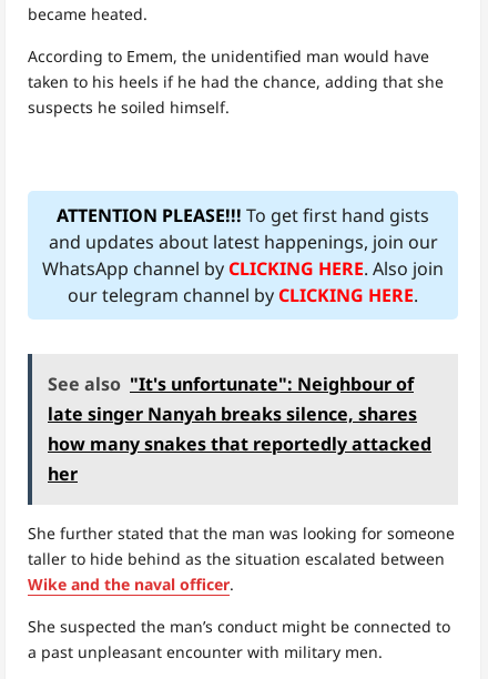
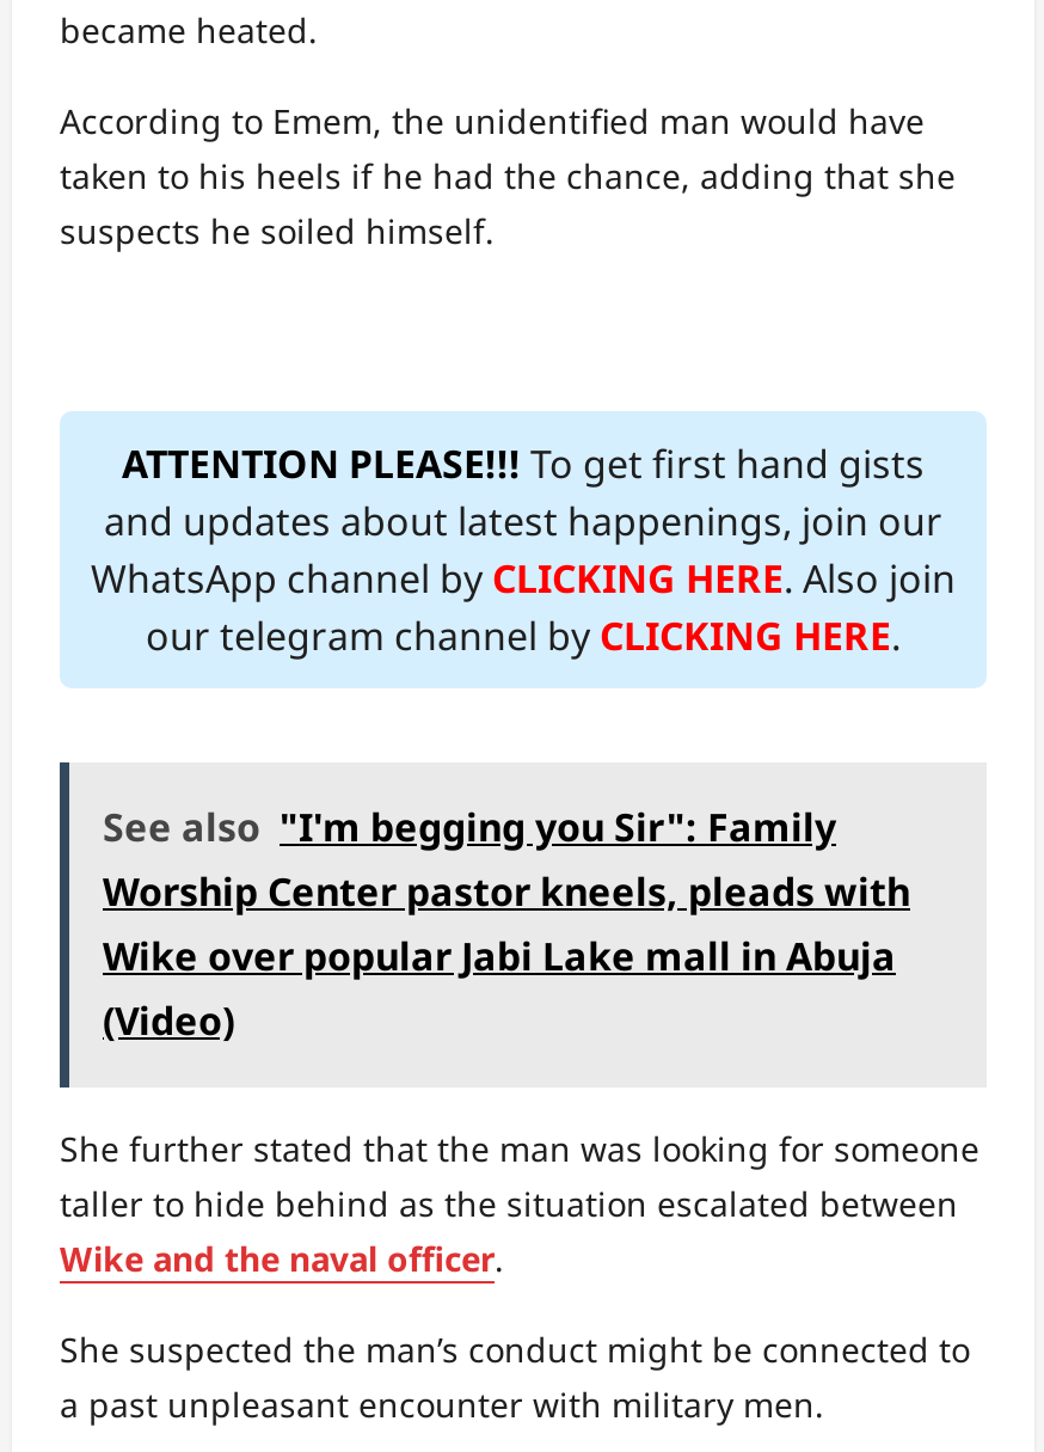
[48,372,431,486] See also "It's unfortunate": Neighbour of | late singer Nanyah breaks silence, shares | how many snakes that reportedly attacked | her -> [103,801,910,1047] See also "I'm begging you Sir": Family | Worship Center pastor kneels, pleads with | Wike over popular Jabi Lake mall in Abuja | (Video)

